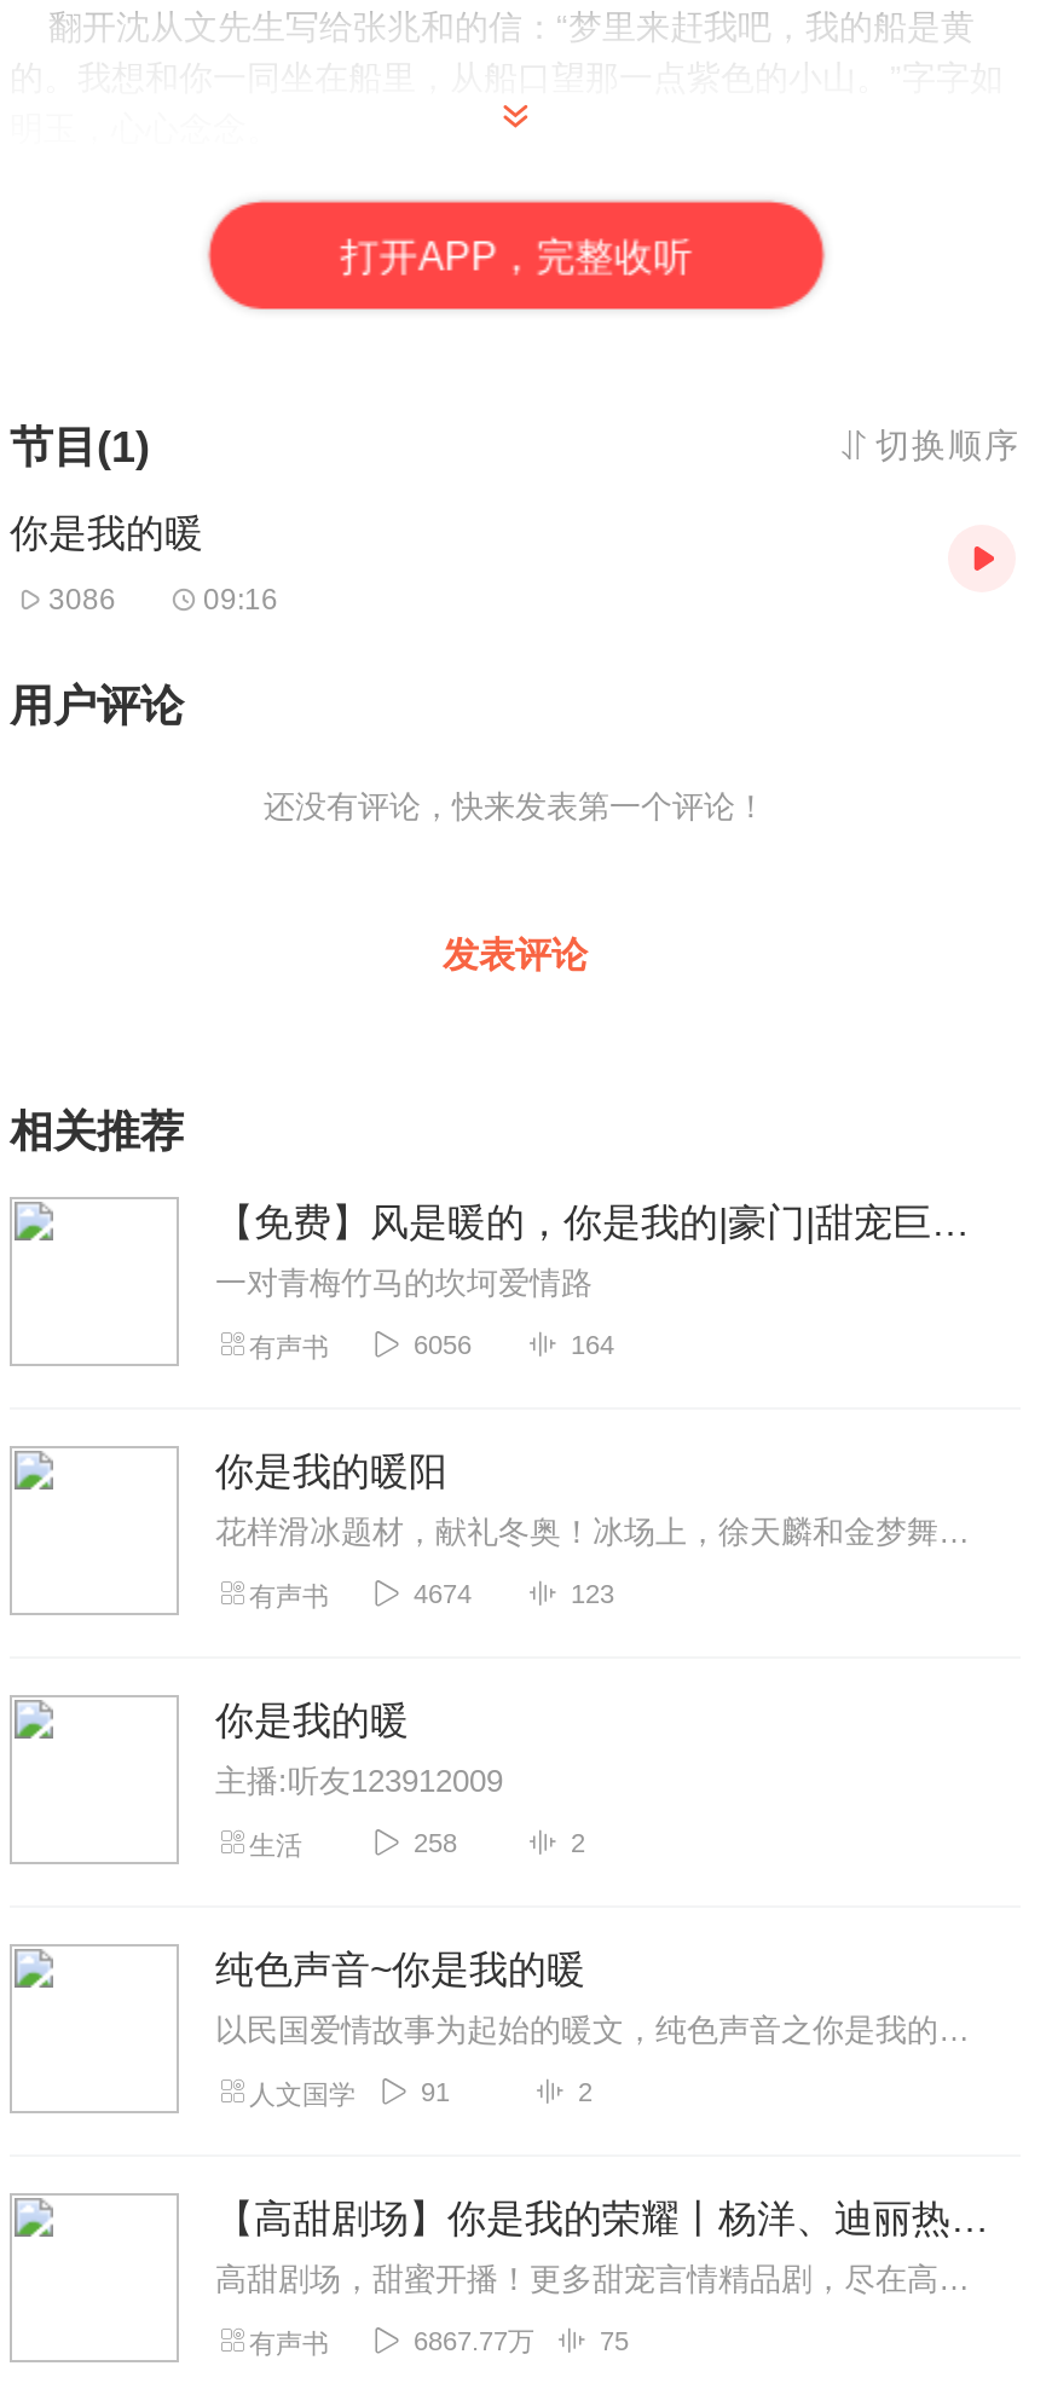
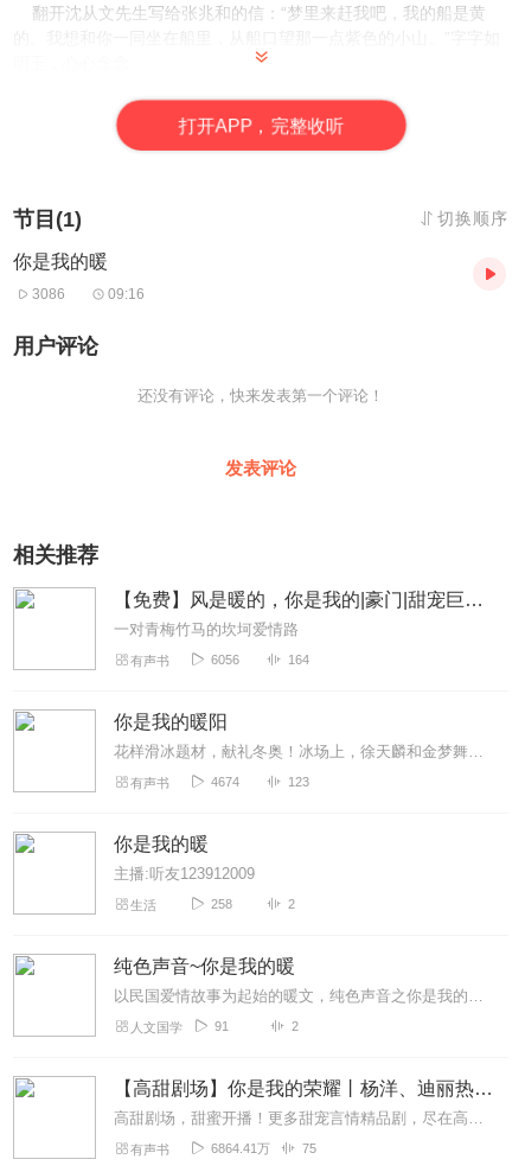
[414,2326,534,2355] 6867.77万 -> [211,1141,270,1155] 6864.41万

